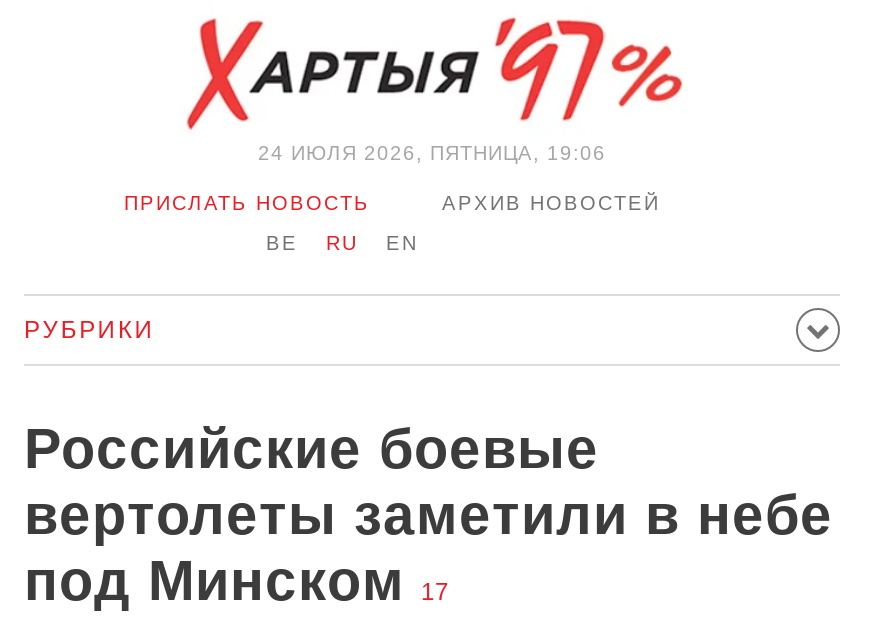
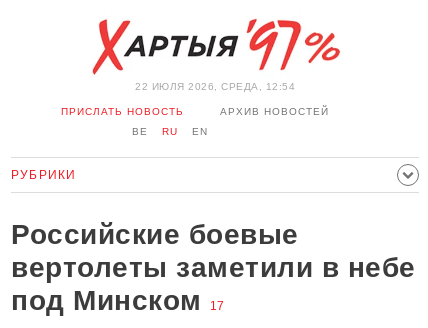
[258,142,606,164] 24 ИЮЛЯ 2026, ПЯТНИЦА, 19:06 -> [135,81,295,92] 22 ИЮЛЯ 2026, СРЕДА, 12:54

